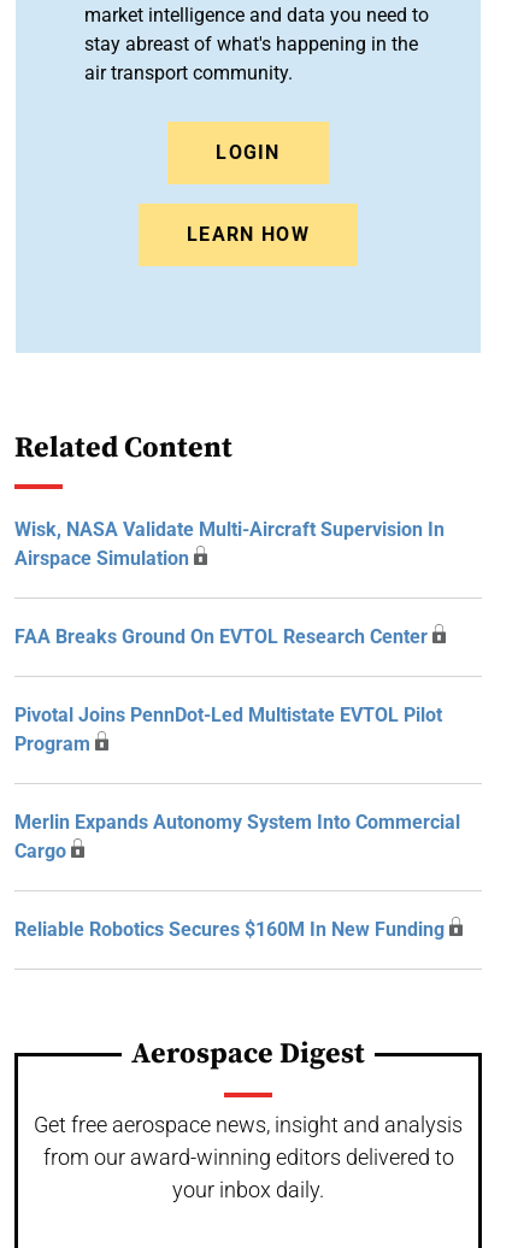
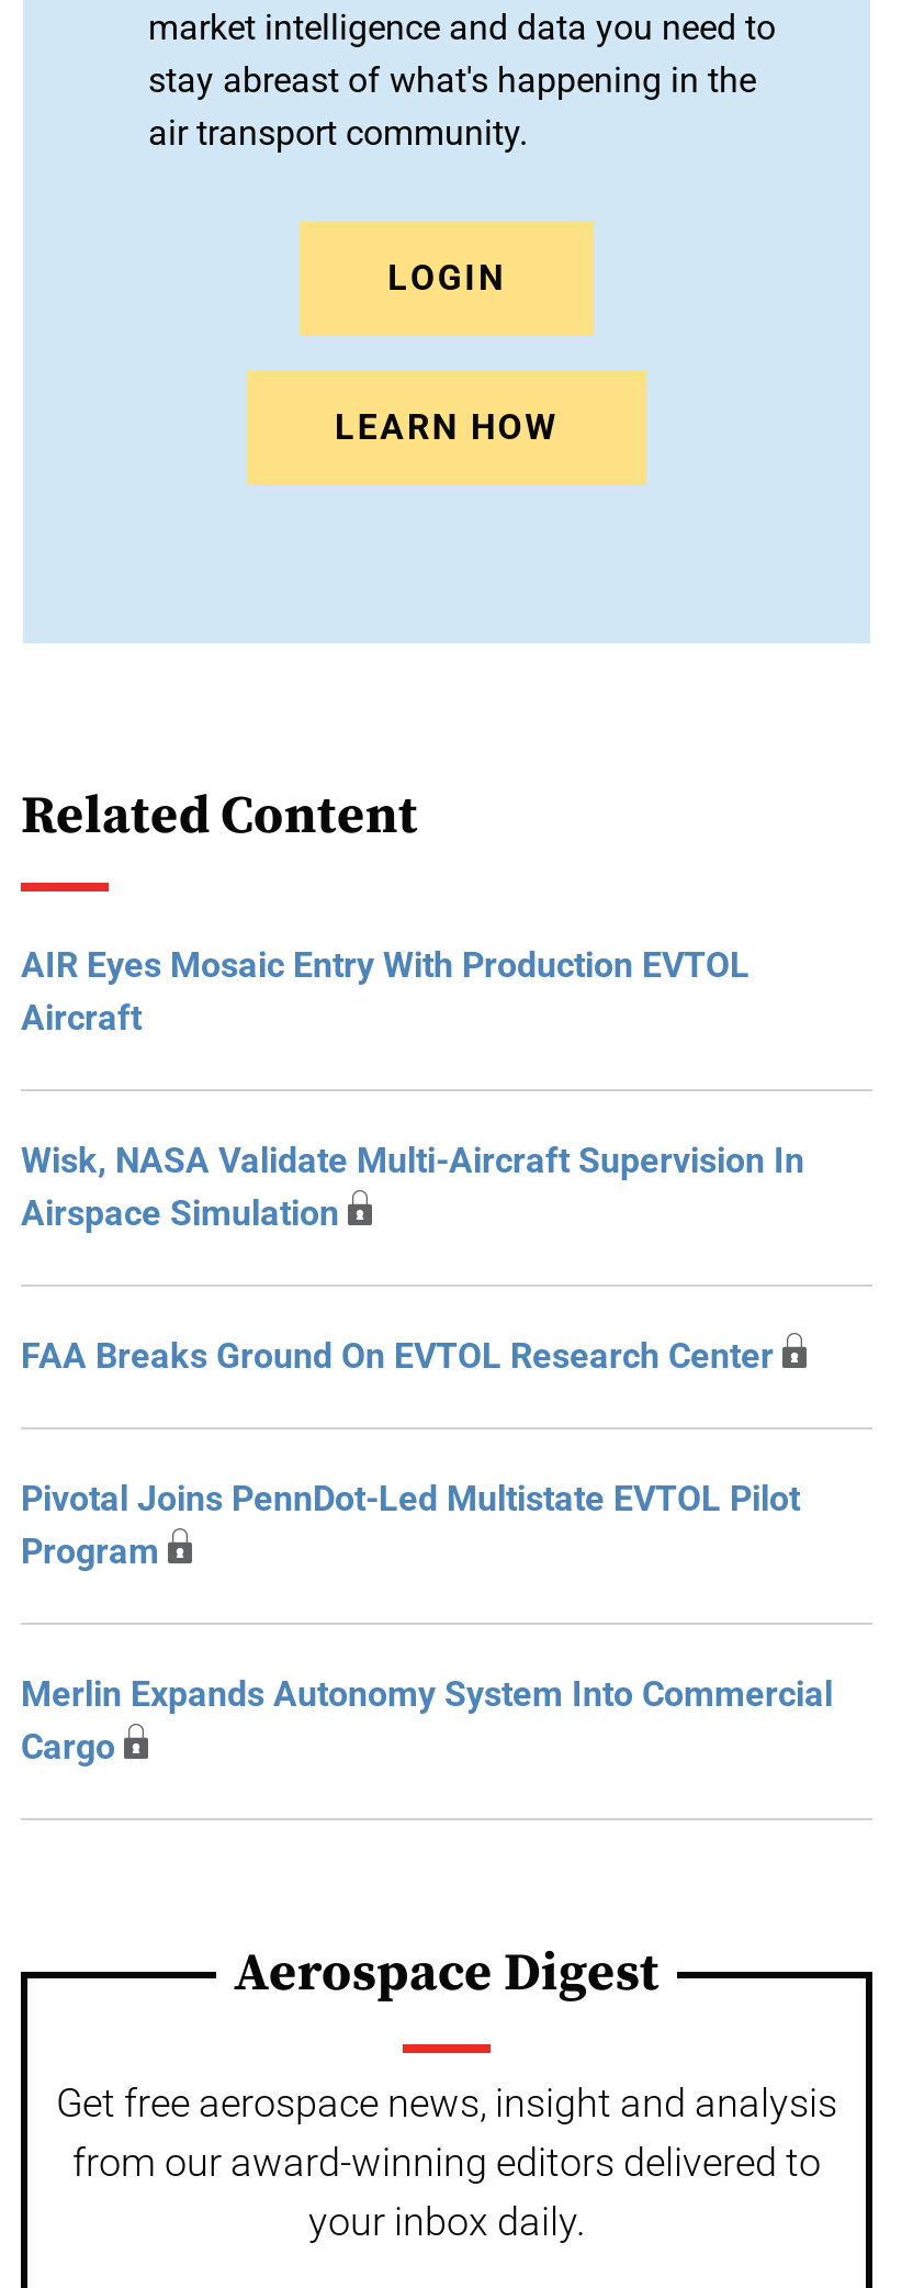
none -> [21,944,749,1039] AIR Eyes Mosaic Entry With Production EVTOL | Aircraft
moved [14,518,460,863] -> [21,1140,833,1768]: Wisk, NASA Validate Multi-Aircraft Supervision In | Airspace Simulation | FAA Breaks Ground On EVTOL Research Center | Pivotal Joins PennDot-Led Multistate EVTOL Pilot | Program | Merlin Expands Autonomy System Into Commercial | Cargo
[14,918,445,941] Reliable Robotics Secures $160M In New Funding -> none

